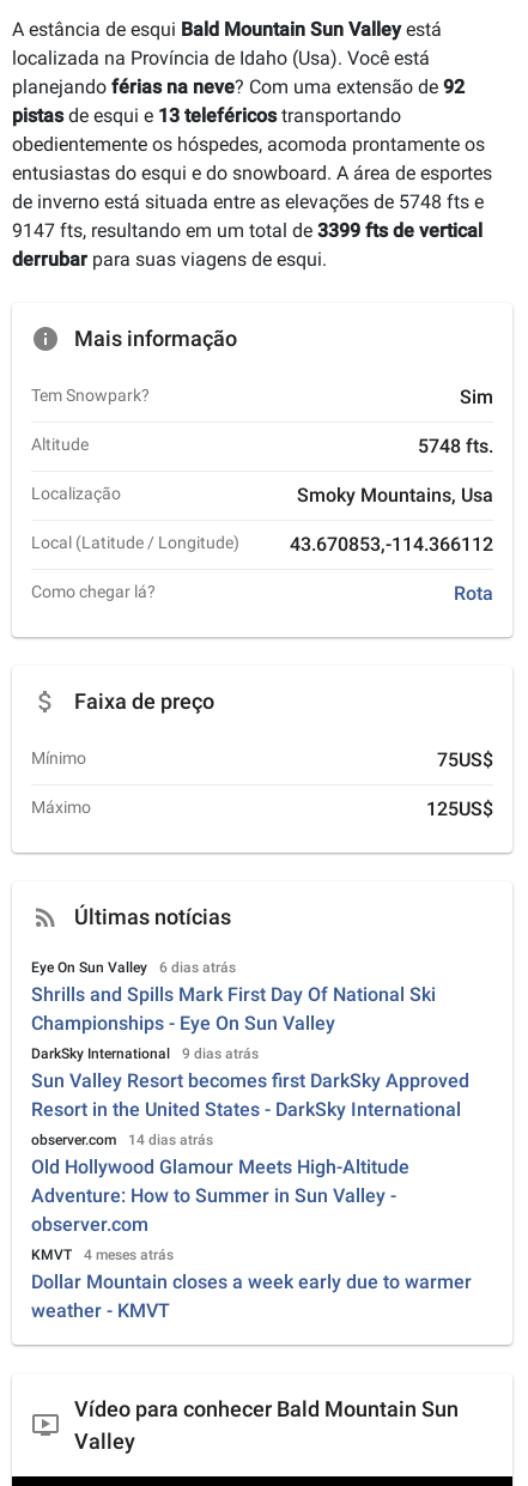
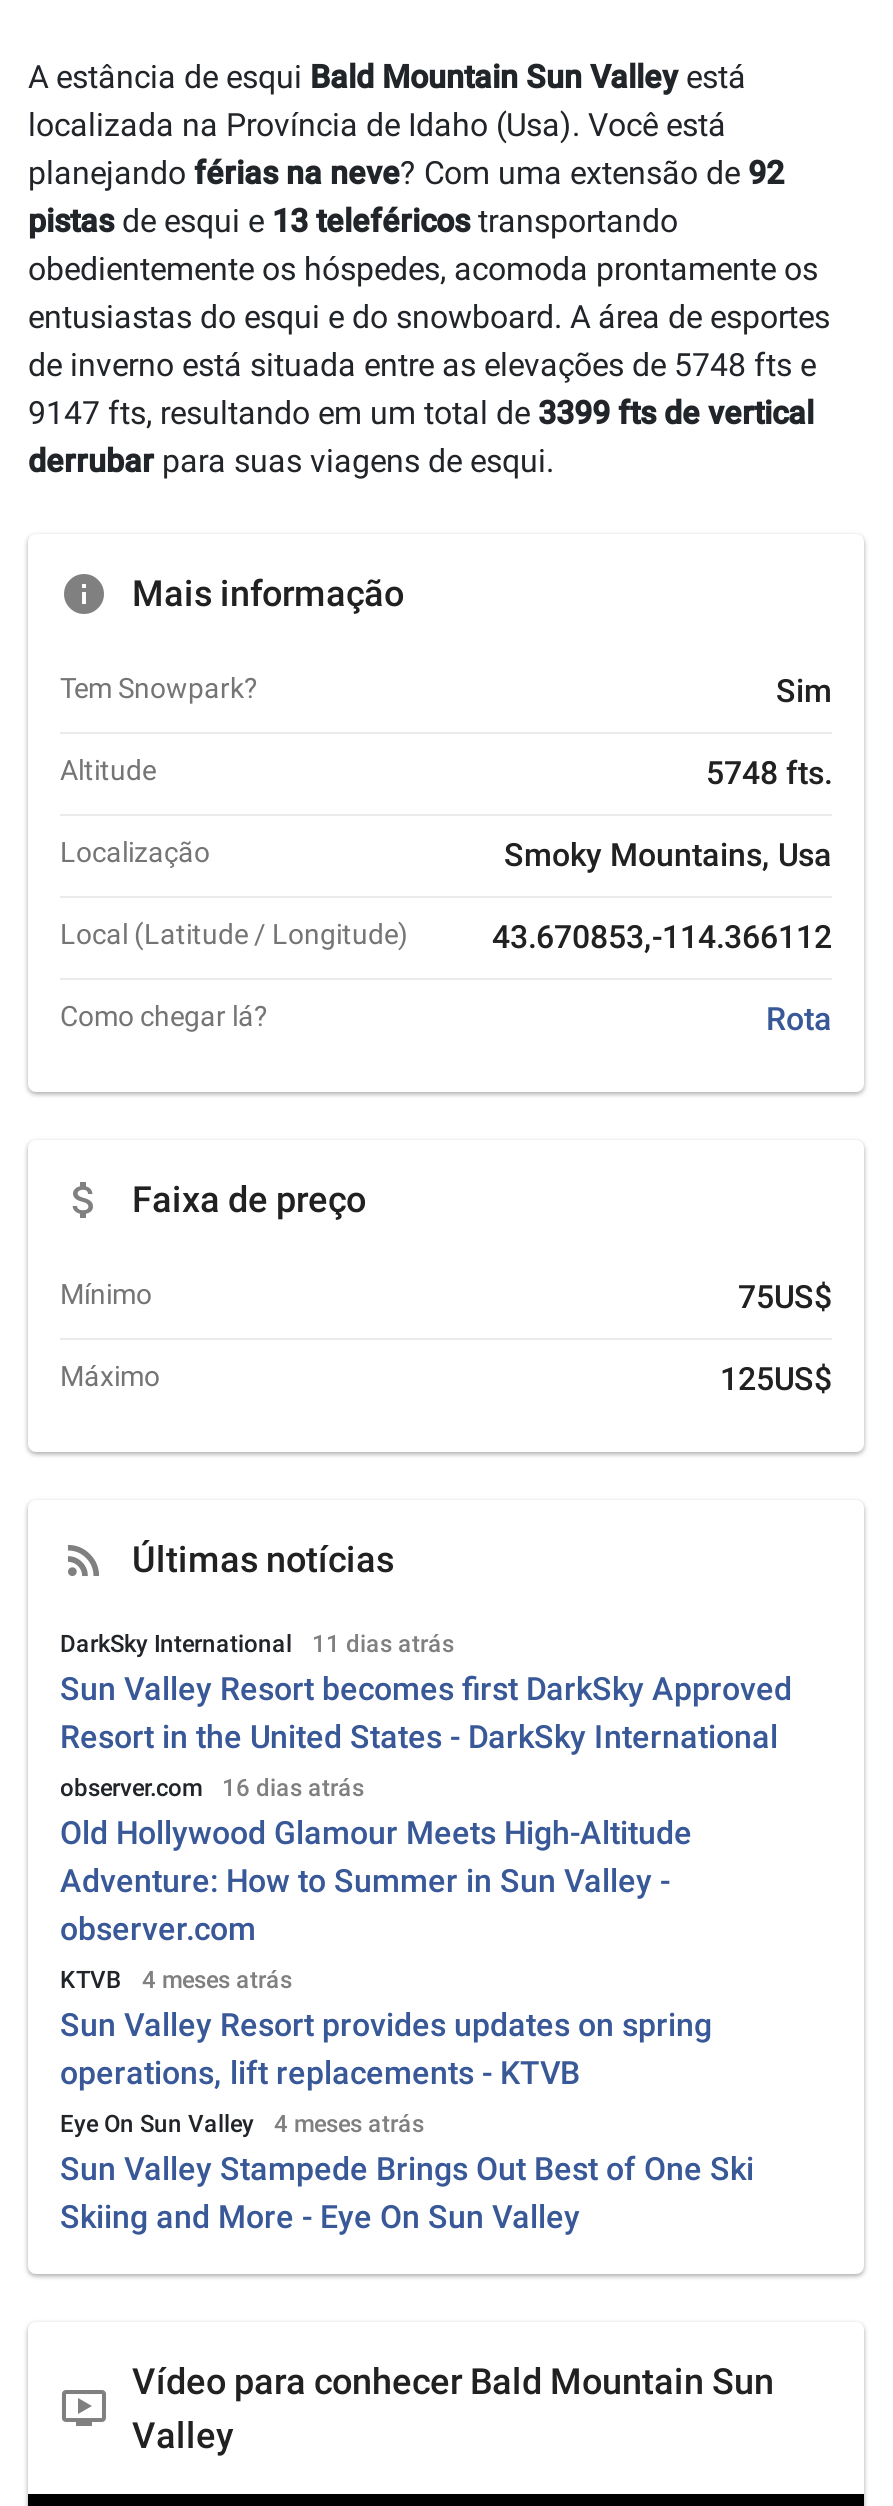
moved [31,959,147,976] -> [60,2111,254,2139]: Eye On Sun Valley
[31,959,436,1035] 6 dias atrás | Shrills and Spills Mark First Day Of National Ski | Championships - Eye On Sun Valley -> none
[31,1046,259,1062] DarkSky International 9 dias atrás -> [60,1631,454,1659] DarkSky International 11 dias atrás
moved [31,1046,469,1264] -> [60,1631,792,1995]: DarkSky International | Sun Valley Resort becomes first DarkSky Approved | Resort in the United States - DarkSky International | observer.com | Old Hollywood Glamour Meets High-Altitude | Adventure: How to Summer in Sun Valley - | observer.com | 4 meses atrás
[31,1132,213,1149] observer.com 14 dias atrás -> [60,1775,364,1803] observer.com 16 dias atrás
[31,1247,72,1264] KMVT -> [60,1967,122,1995] KTVB
[31,1271,472,1322] Dollar Mountain closes a week early due to warmer | weather - KMVT -> [60,2007,754,2237] Sun Valley Resort provides updates on spring | operations, lift replacements - KTVB | 4 meses atrás | Sun Valley Stampede Brings Out Best of One Ski | Skiing and More - Eye On Sun Valley

